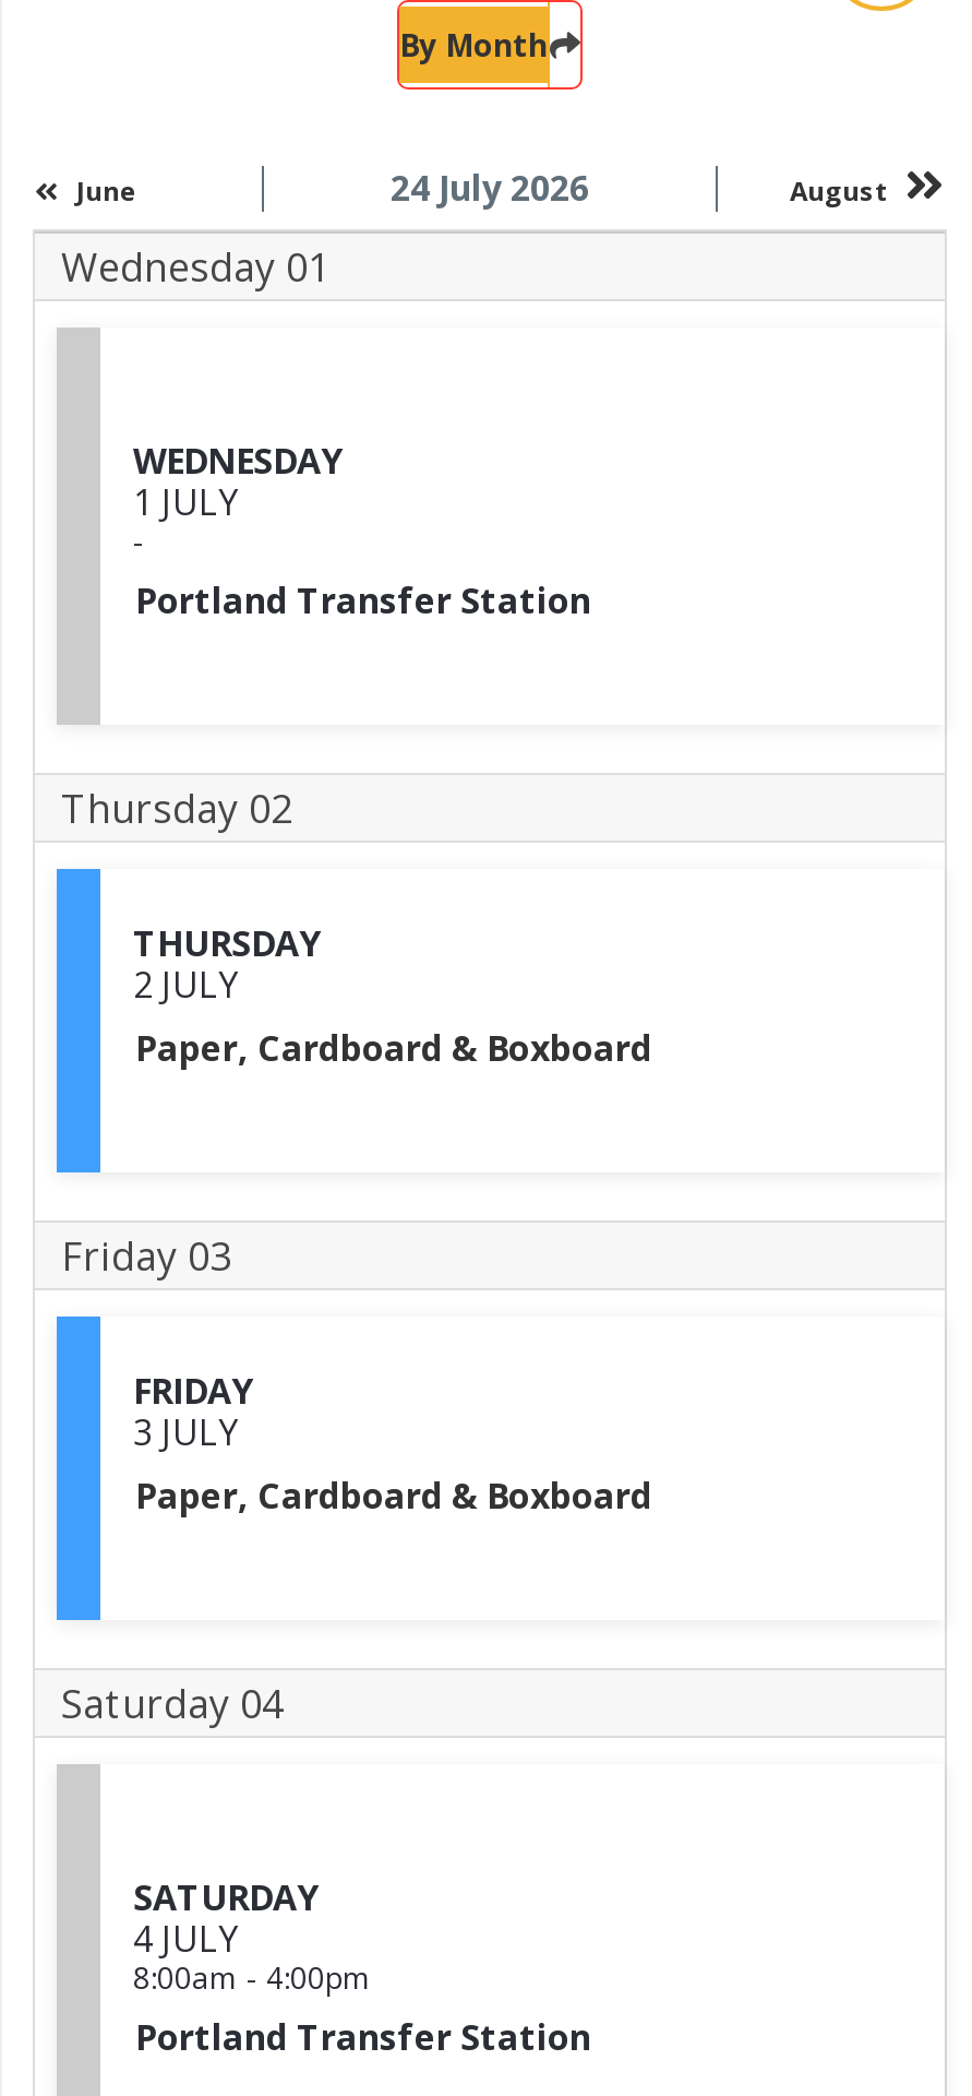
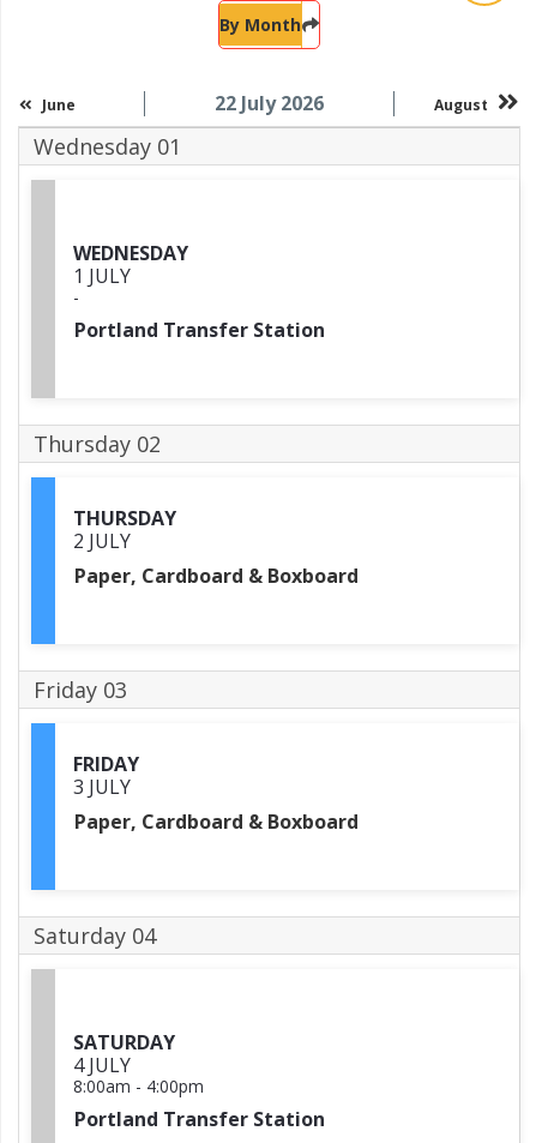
[391,164,589,212] 24 July 2026 -> [215,90,324,116] 22 July 2026

